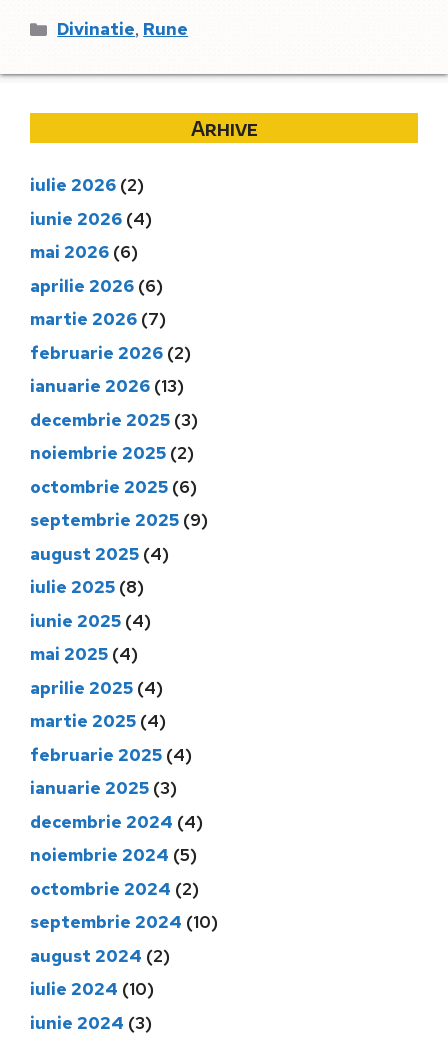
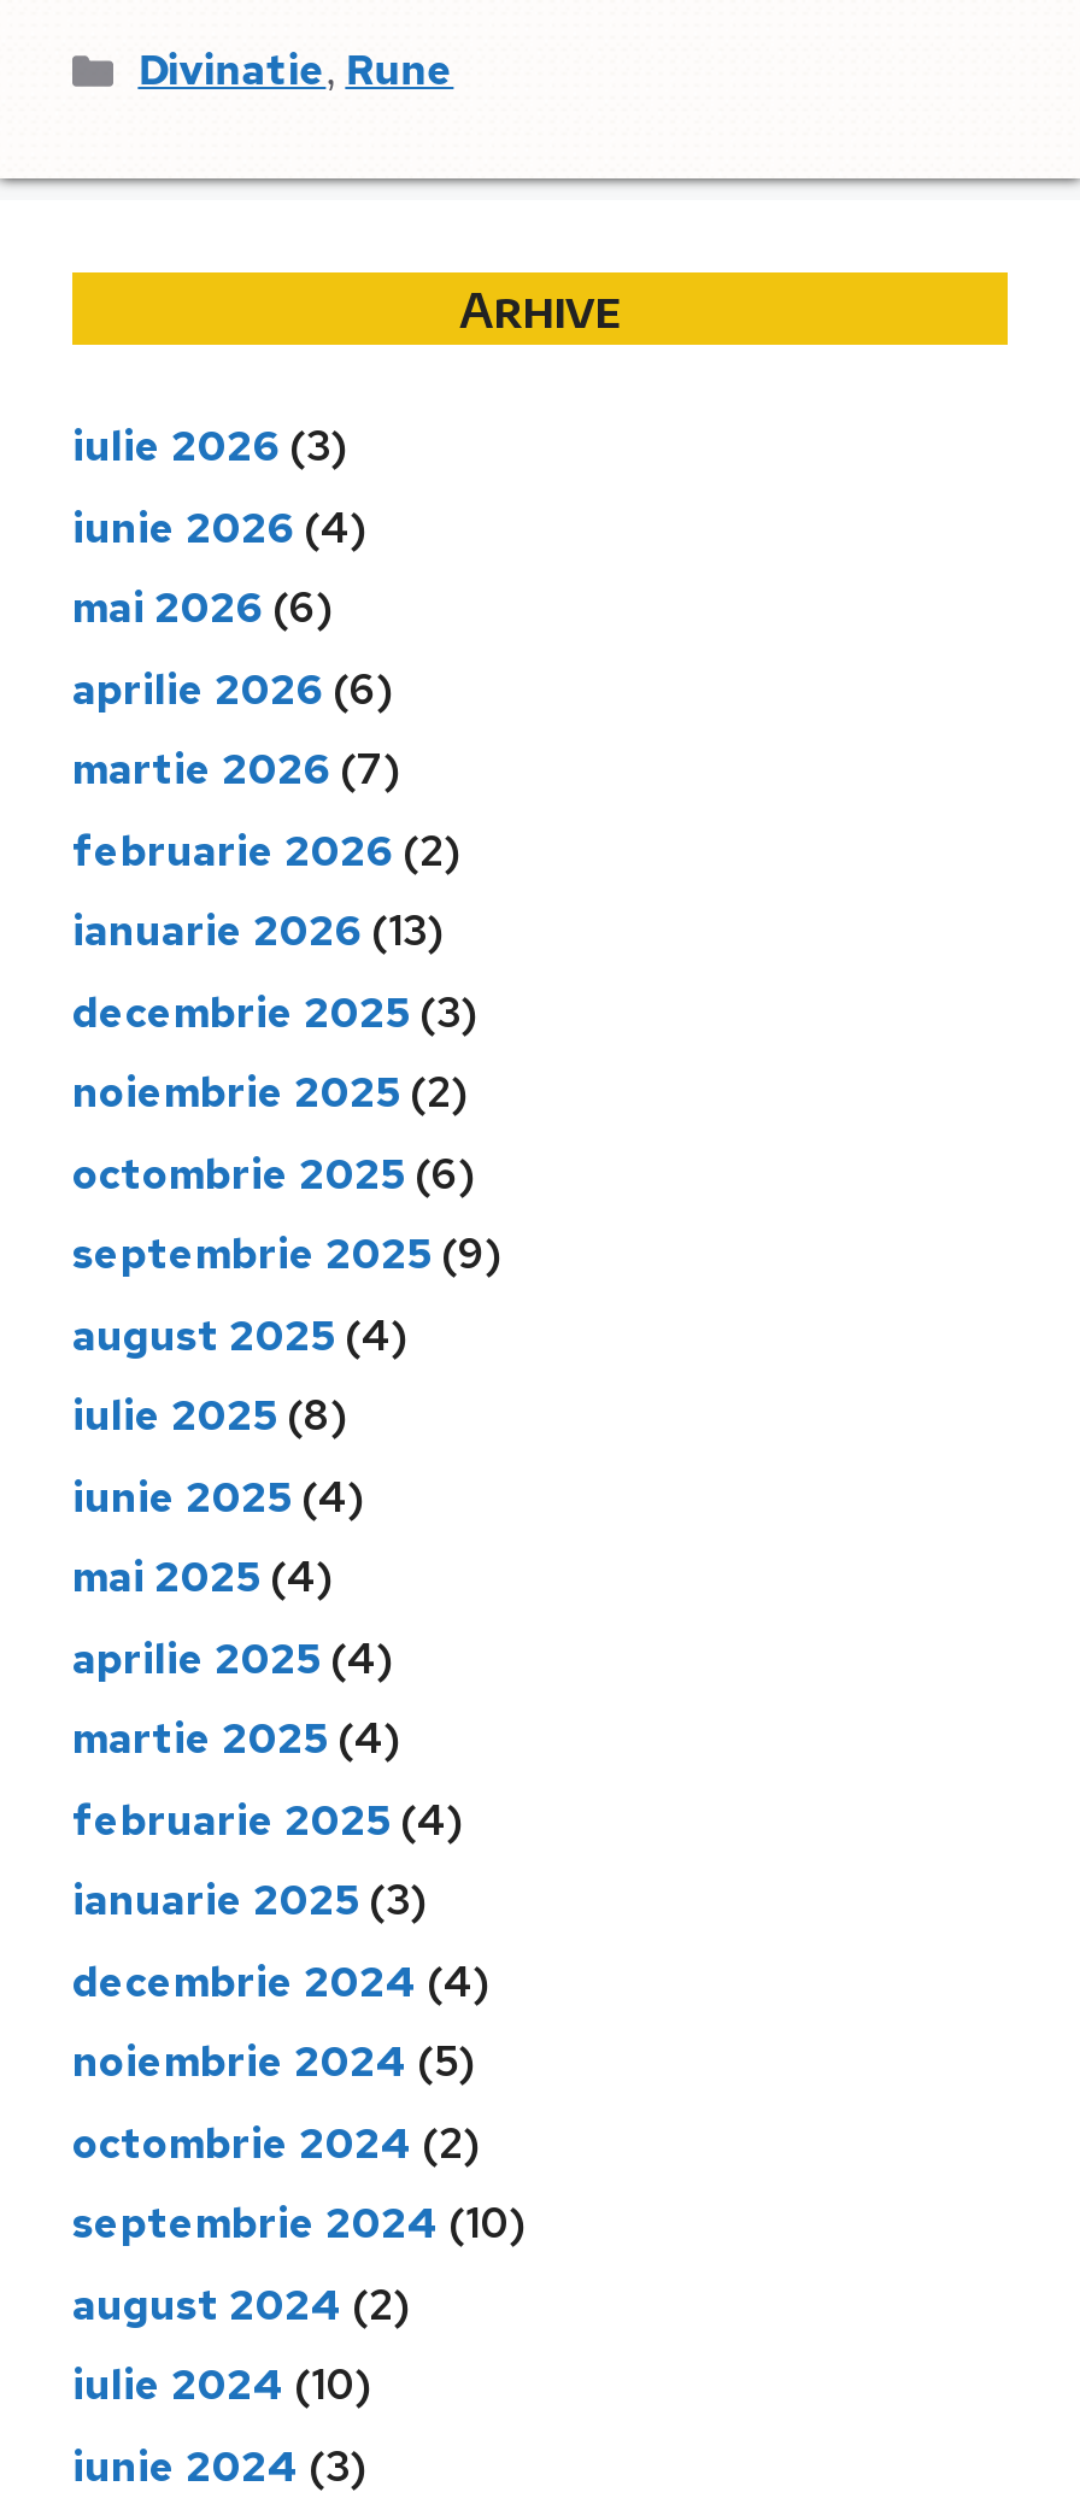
[30,174,144,196] iulie 2026 (2) -> [72,421,347,474] iulie 2026 (3)

